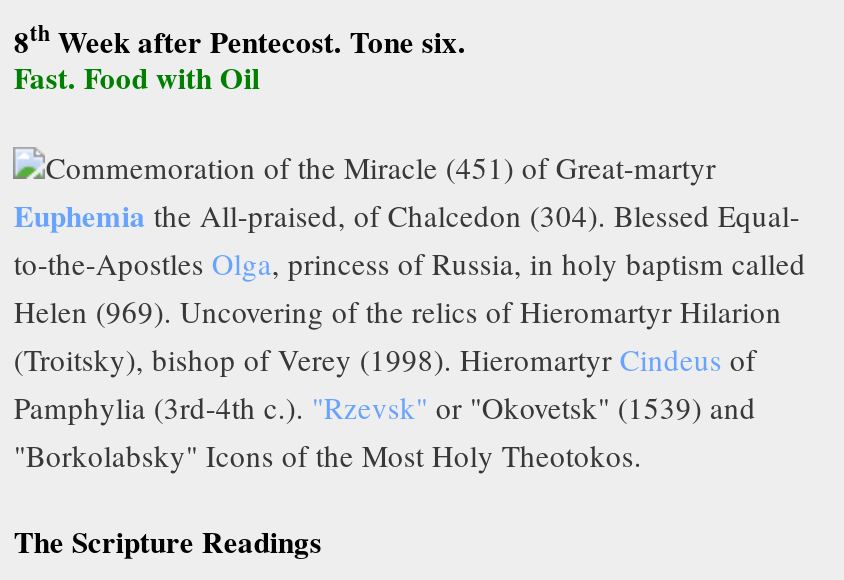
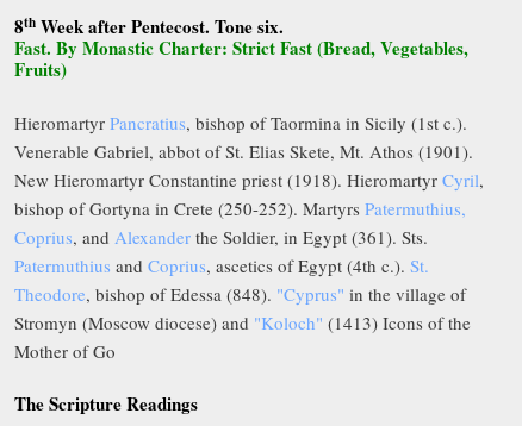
[14,55,260,99] Fast. Food with Oil -> [15,35,469,82] Fast. By Monastic Charter: Strict Fast (Bread, Vegetables, | Fruits)
[14,147,806,475] Commemoration of the Miracle (451) of Great-martyr | Euphemia the All-praised, of Chalcedon (304). Blessed Equal- | to-the-Apostles Olga, princess of Russia, in holy baptism called | Helen (969). Uncovering of the relics of Hieromartyr Hilarion | (Troitsky), bishop of Verey (1998). Hieromartyr Cindeus of | Pamphylia (3rd-4th c.). "Rzevsk" or "Okovetsk" (1539) and | "Borkolabsky" Icons of the Most Holy Theotokos. -> [15,111,484,363] Hieromartyr Pancratius, bishop of Taormina in Sicily (1st c.). | Venerable Gabriel, abbot of St. Elias Skete, Mt. Athos (1901). | New Hieromartyr Constantine priest (1918). Hieromartyr Cyril, | bishop of Gortyna in Crete (250-252). Martyrs Patermuthius, | Coprius, and Alexander the Soldier, in Egypt (361). Sts. | Patermuthius and Coprius, ascetics of Egypt (4th c.). St. | Theodore, bishop of Edessa (848). "Cyprus" in the village of | Stromyn (Moscow diocese) and "Koloch" (1413) Icons of the | Mother of Go

